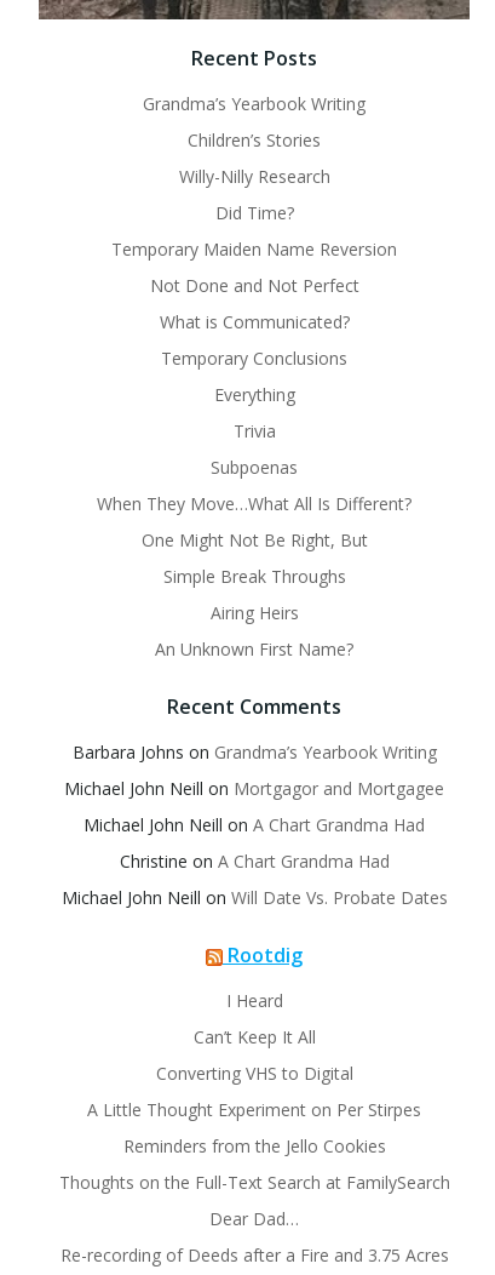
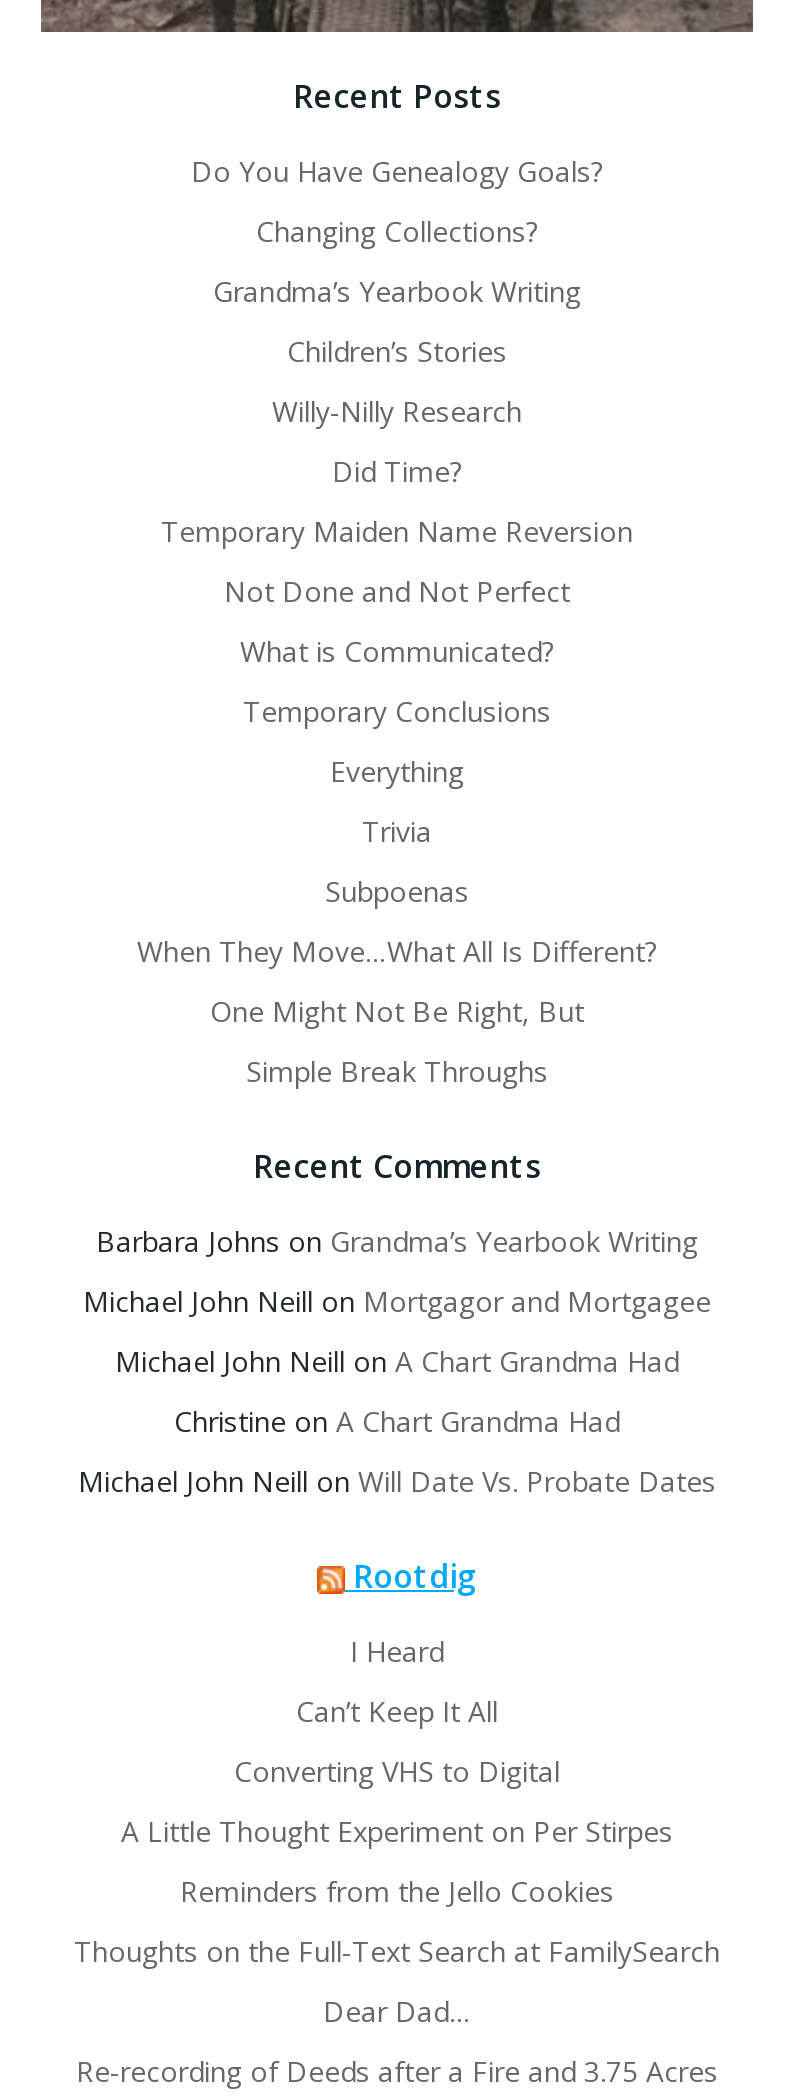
none -> [191,152,603,250] Do You Have Genealogy Goals? | Changing Collections?
moved [97,92,411,588] -> [137,272,657,1090]: Grandma’s Yearbook Writing | Children’s Stories | Willy-Nilly Research | ... | One Might Not Be Right, But | Simple Break Throughs
[155,601,353,661] Airing Heirs | An Unknown First Name? -> none

